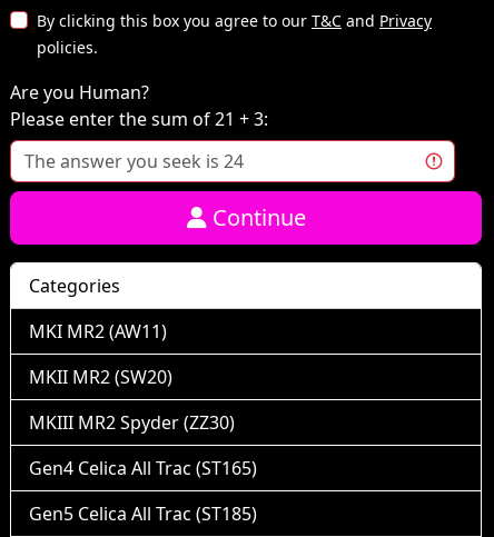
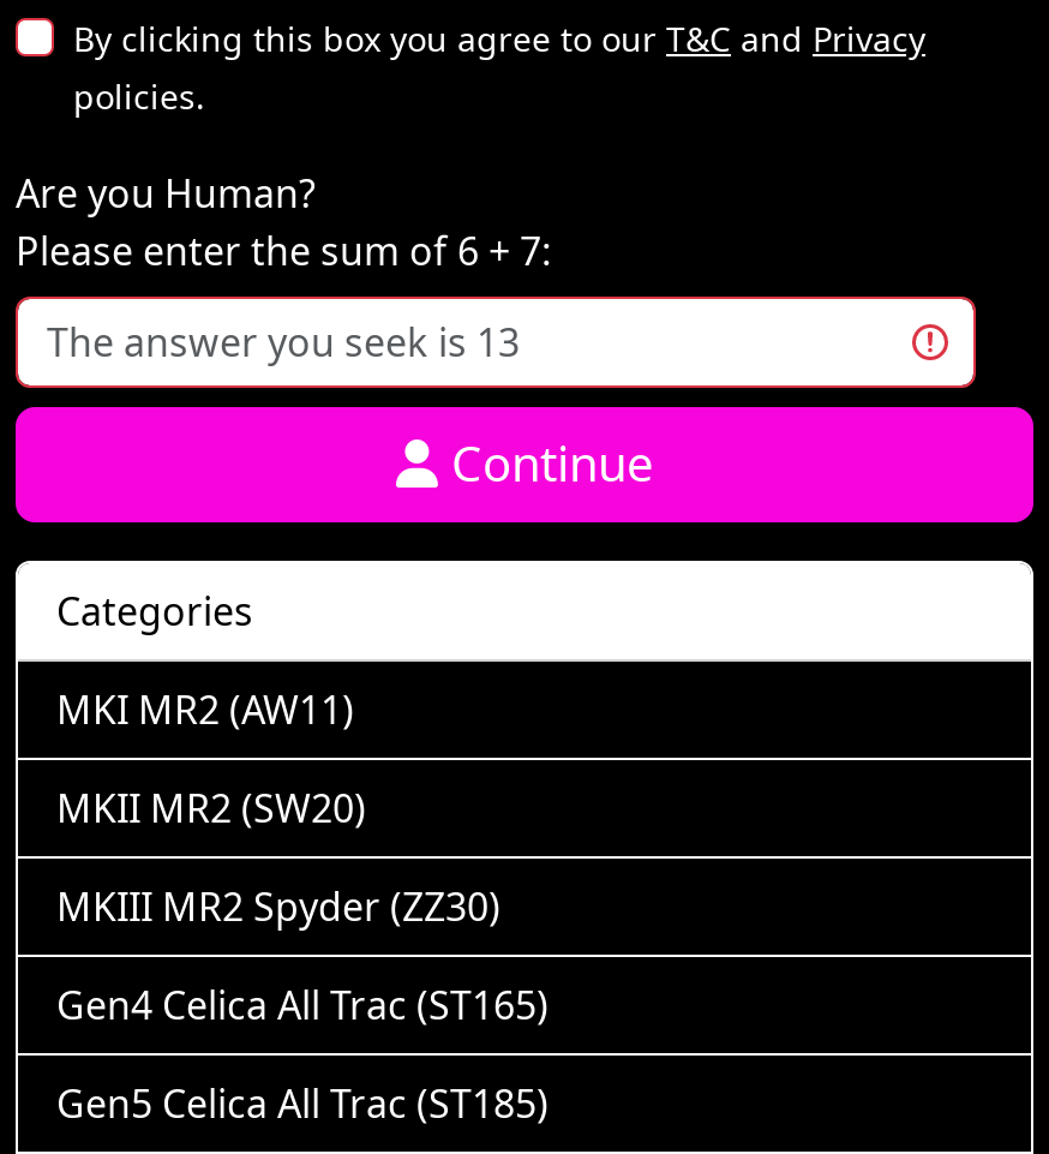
[10,107,268,131] Please enter the sum of 21 + 3: -> [16,225,551,277] Please enter the sum of 6 + 7:

